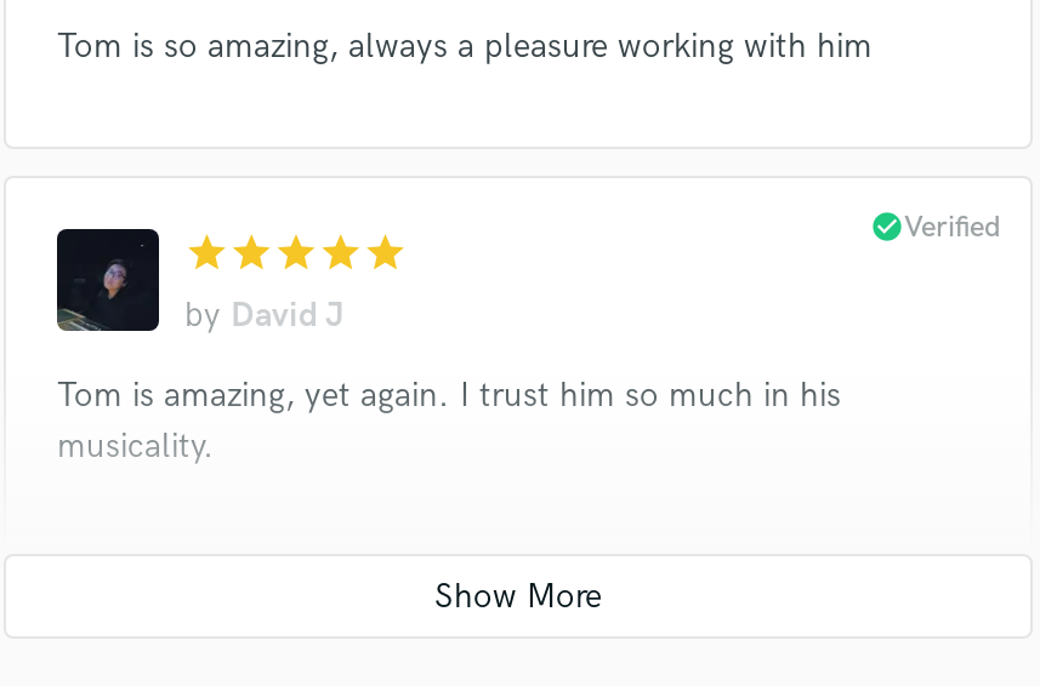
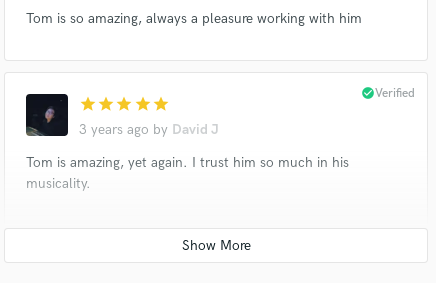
[184,294,345,335] by David J -> [78,121,218,138] 3 years ago by David J

